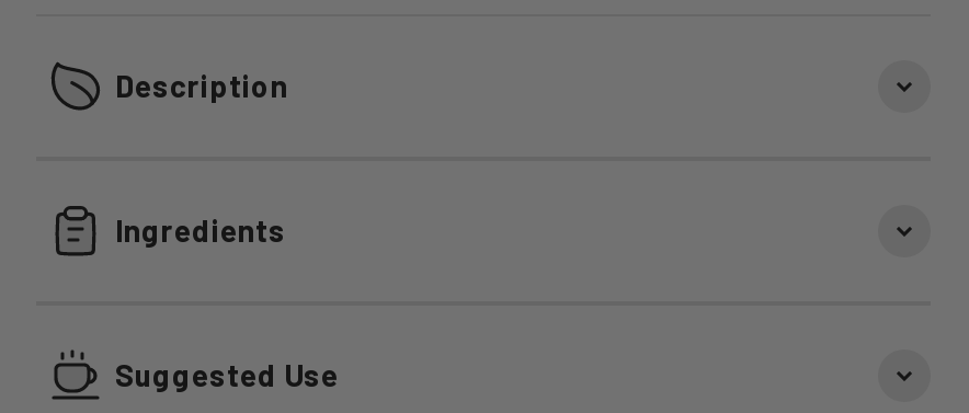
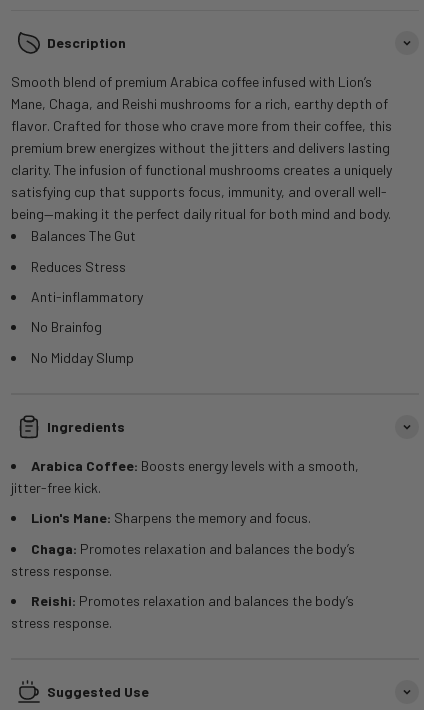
none -> [11,73,392,366] Smooth blend of premium Arabica coffee infused with Lion’s | Mane, Chaga, and Reishi mushrooms for a rich, earthy depth of | flavor. Crafted for those who crave more from their coffee, this | premium brew energizes without the jitters and delivers lasting | clarity. The infusion of functional mushrooms creates a uniquely | satisfying cup that supports focus, immunity, and overall well- | being—making it the perfect daily ritual for both mind and body. | Balances The Gut | Reduces Stress | Anti-inflammatory | No Brainfog | No Midday Slump
none -> [11,457,359,631] Arabica Coffee: Boosts energy levels with a smooth, | jitter-free kick. | Lion's Mane: Sharpens the memory and focus. | Chaga: Promotes relaxation and balances the body’s | stress response. | Reishi: Promotes relaxation and balances the body’s | stress response.

